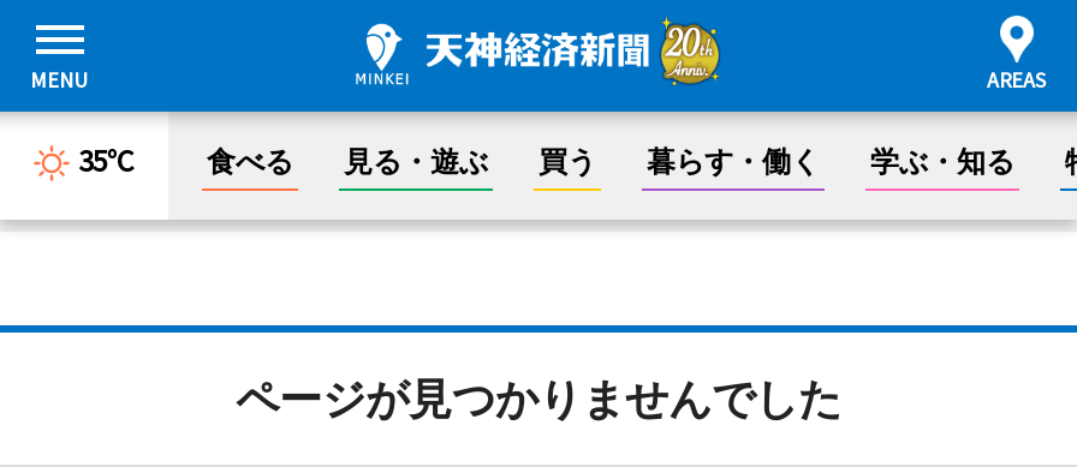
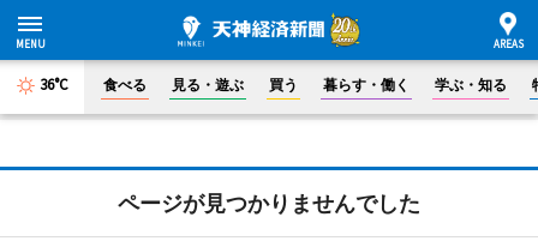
[78,142,136,182] 35°C -> [39,75,68,95] 36°C

